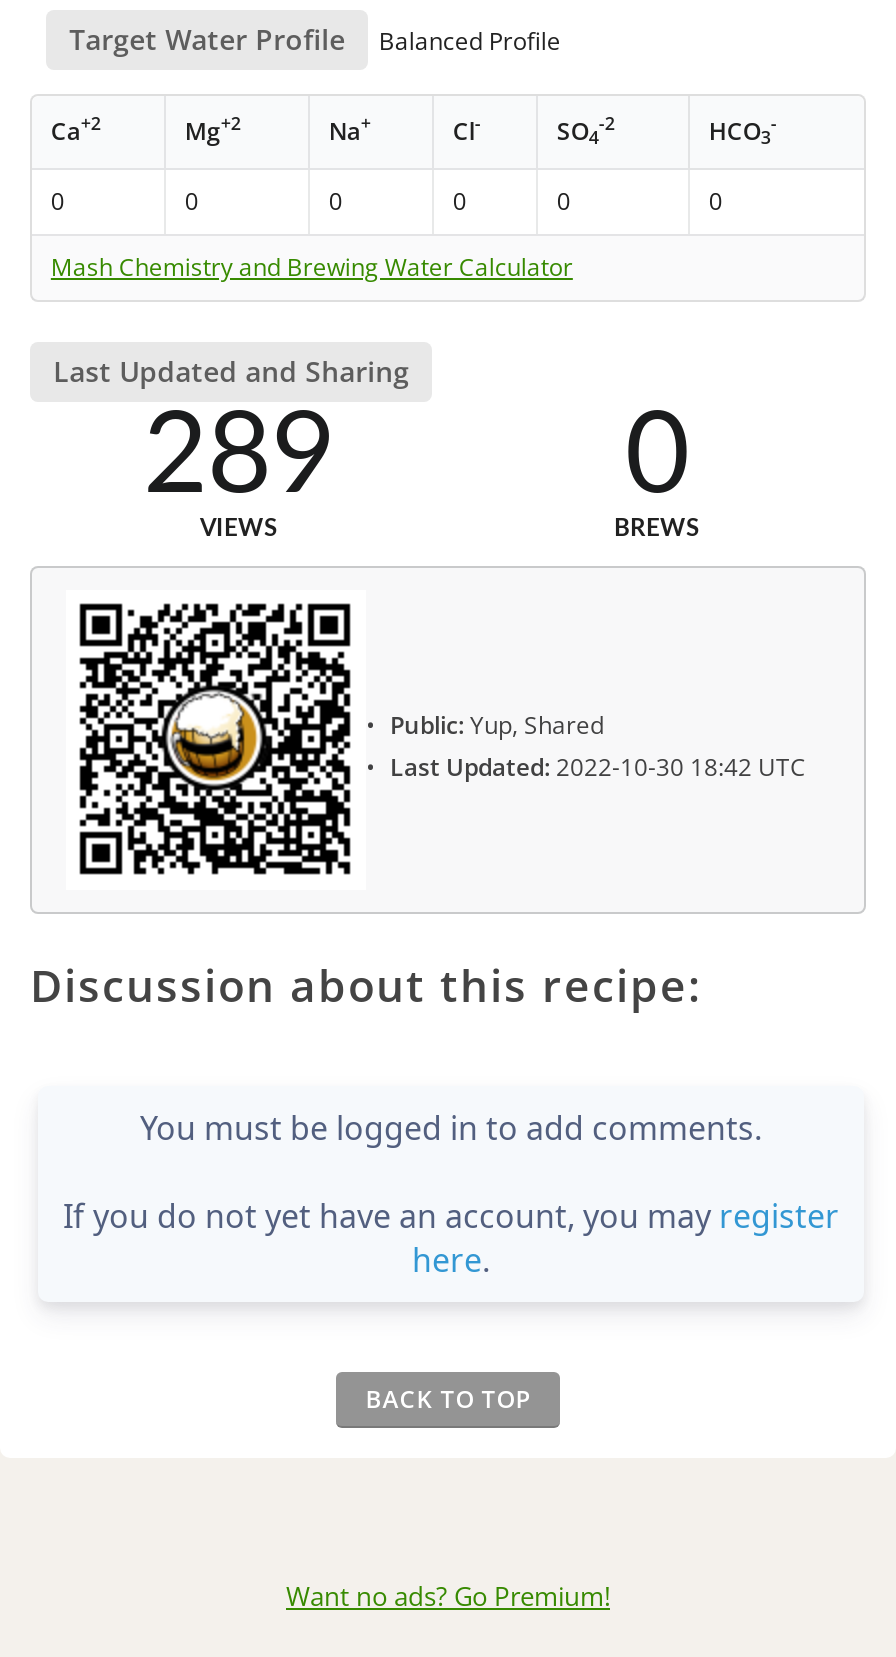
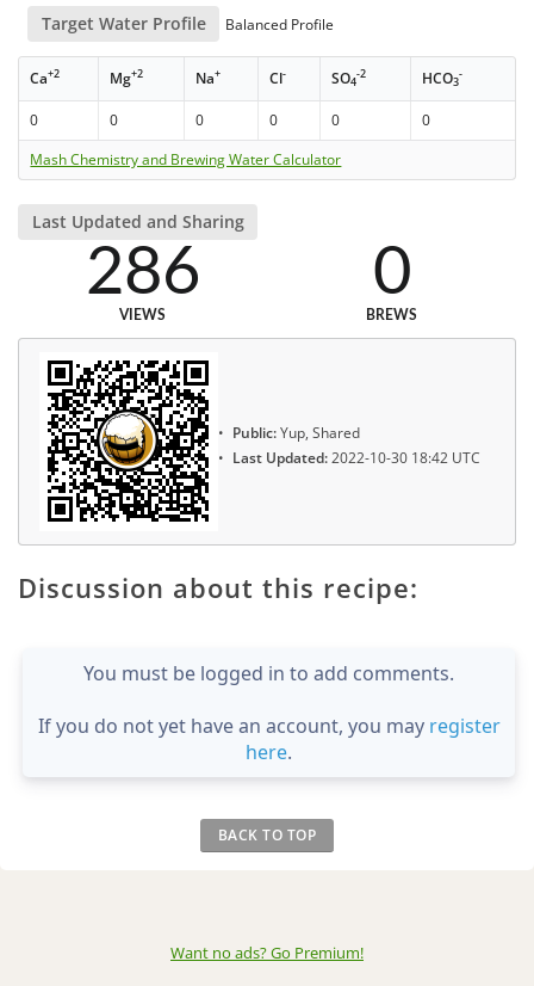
[143,403,335,515] 289 -> [85,240,200,307] 286

